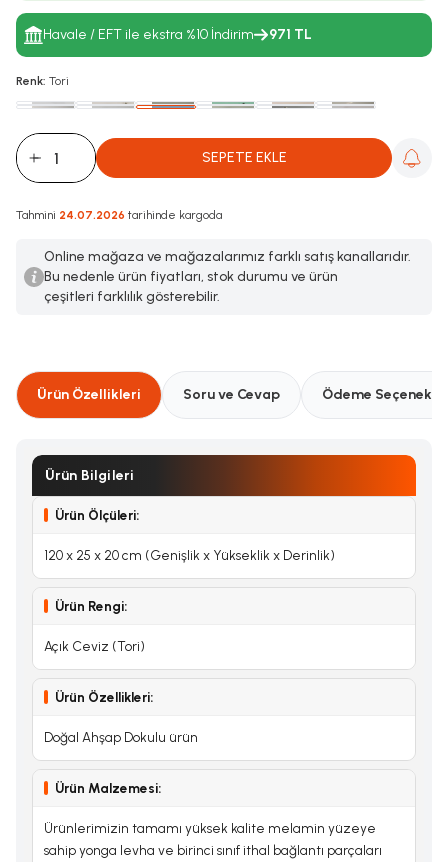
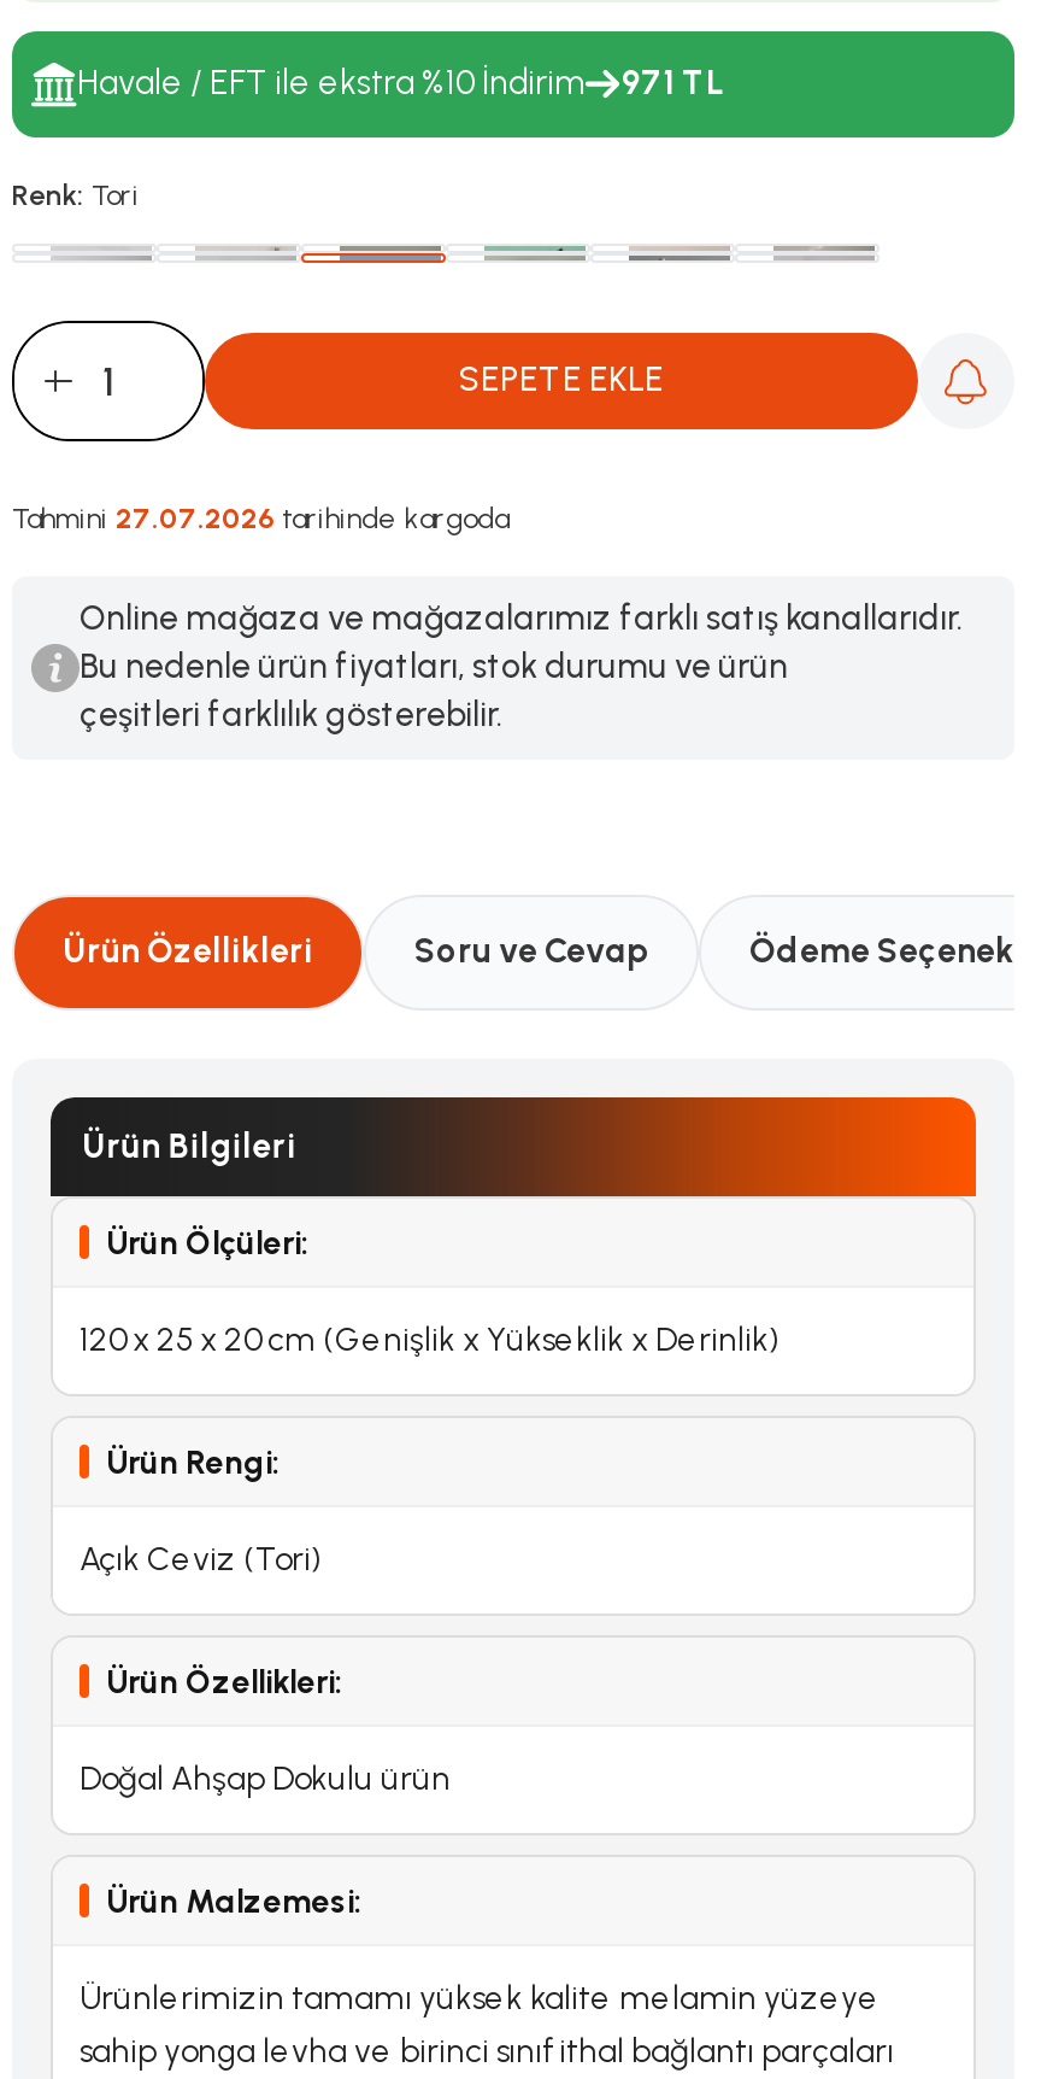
[16,208,222,222] Tahmini 24.07.2026 tarihinde kargoda -> [12,502,508,535] Tahmini 27.07.2026 tarihinde kargoda

